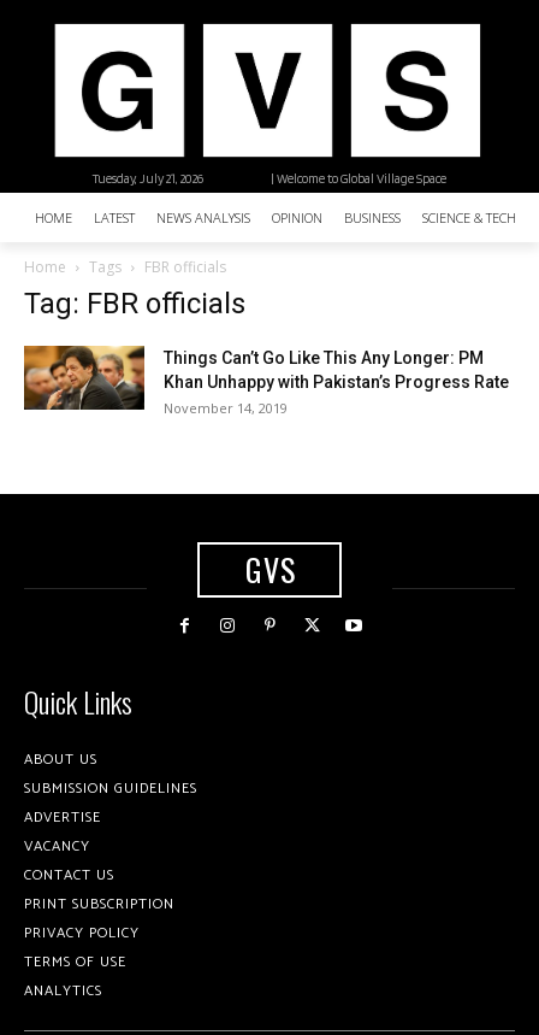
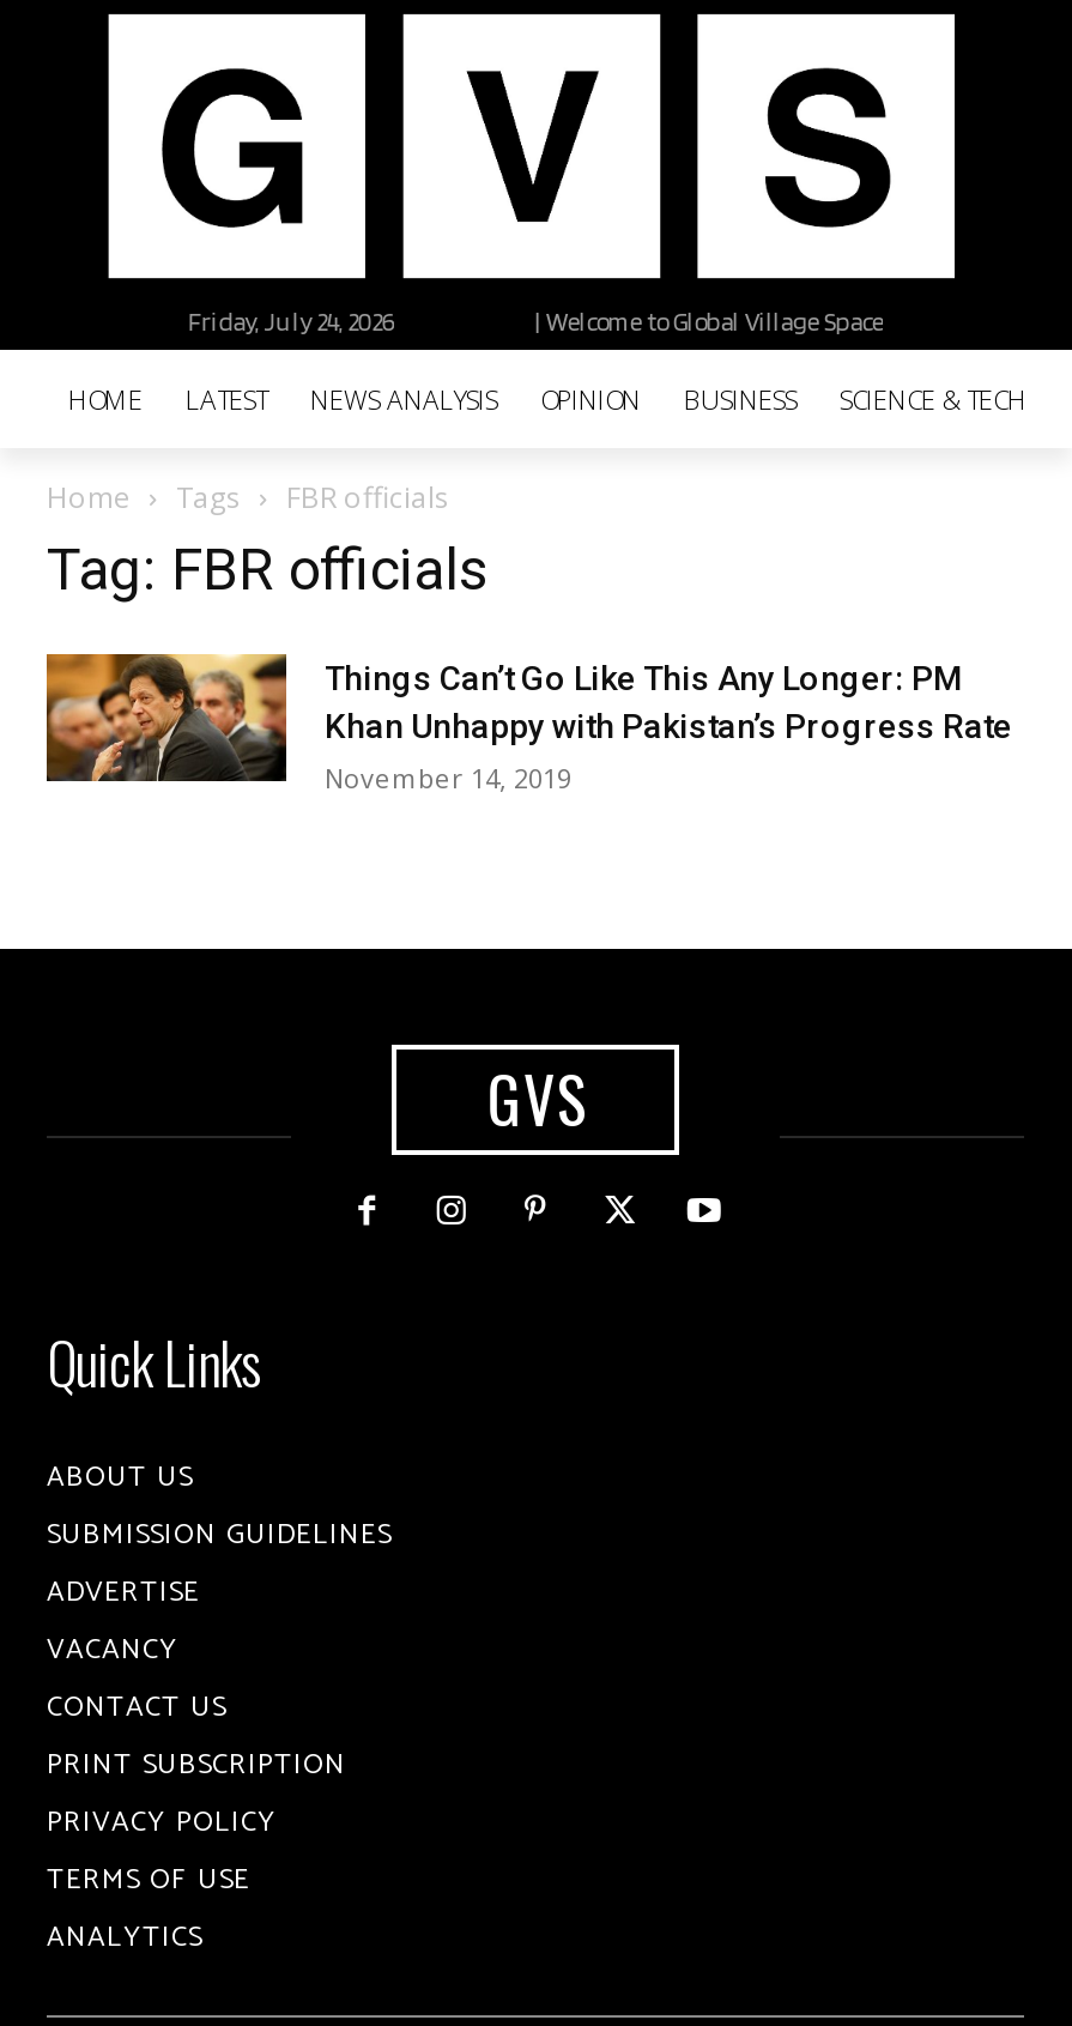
[92,170,203,187] Tuesday, July 21, 2026 -> [187,305,393,338] Friday, July 24, 2026

